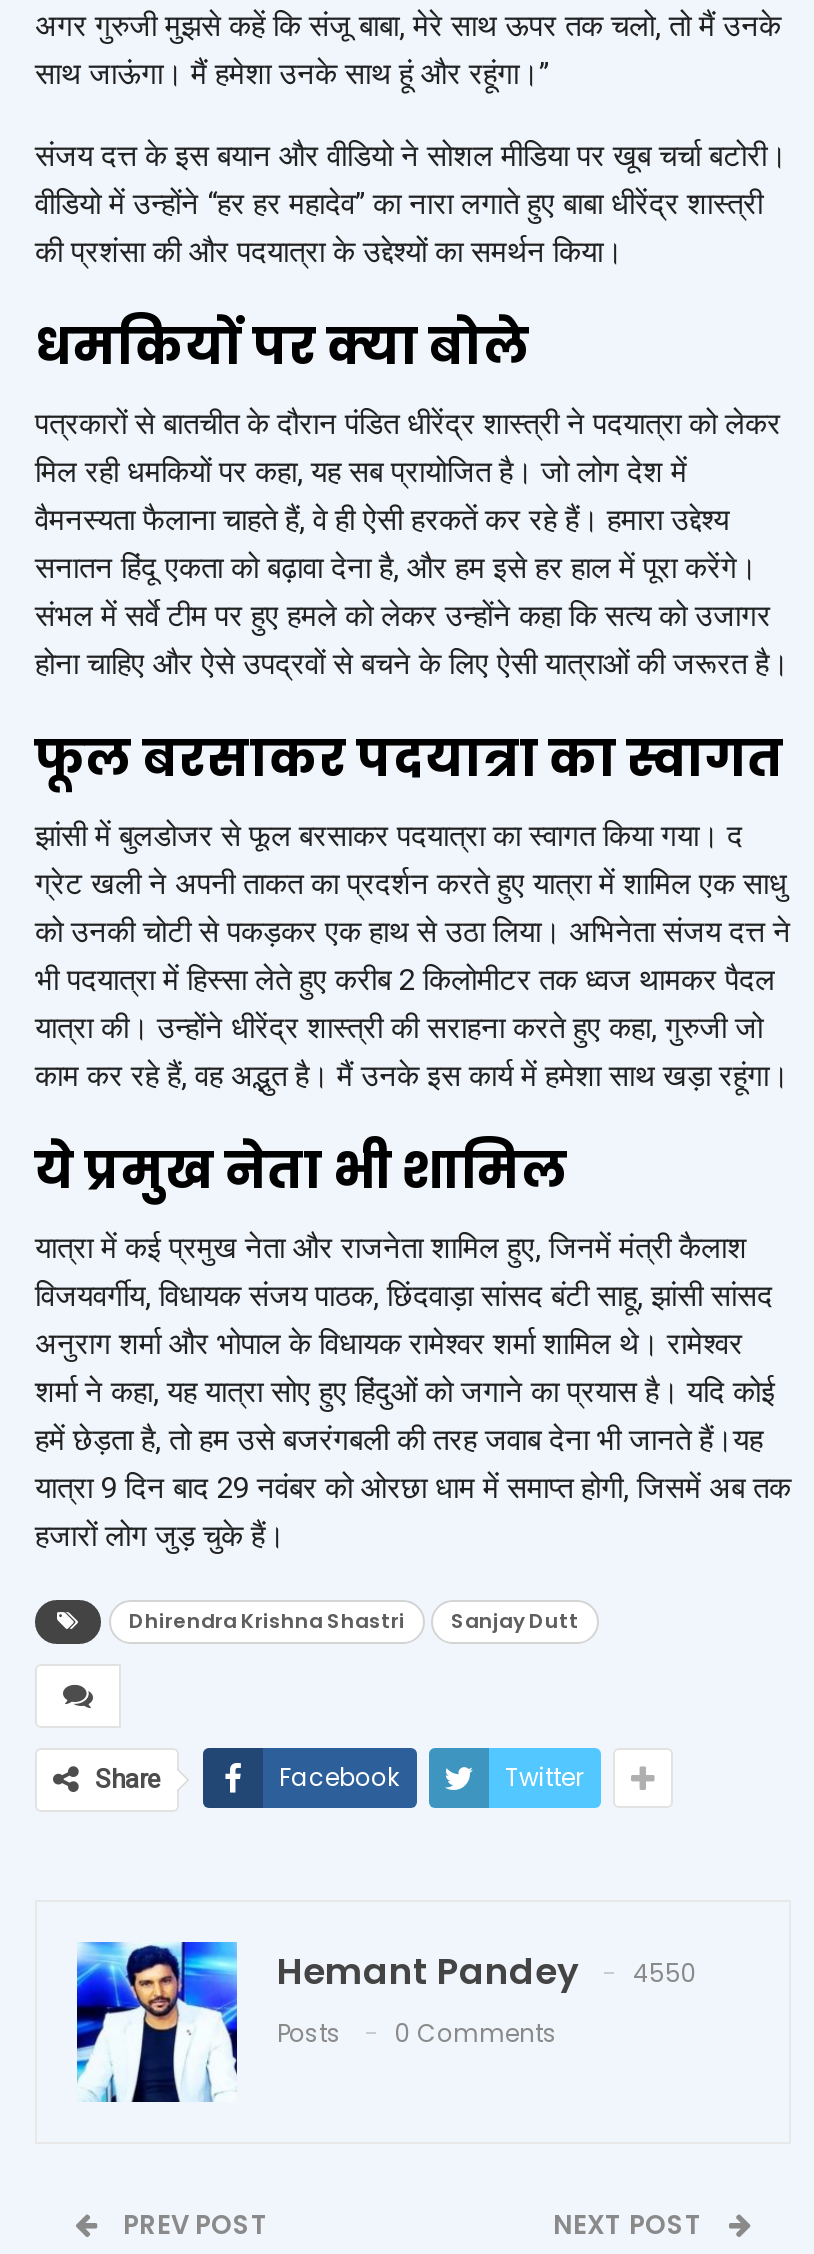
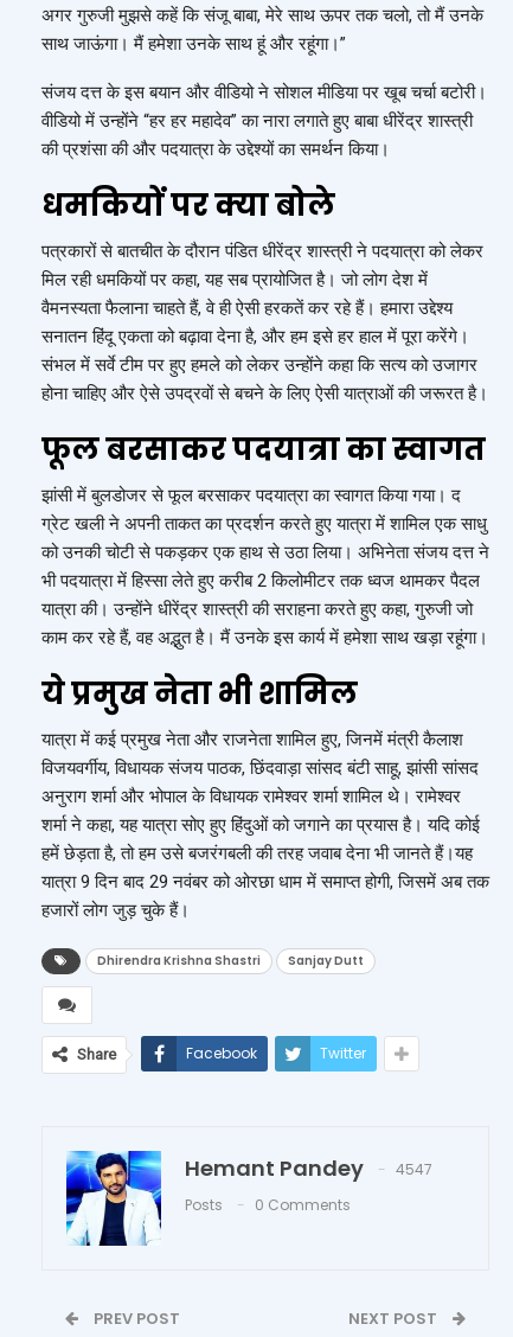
[277,1947,697,1997] Hemant Pandey 4550 -> [185,1154,432,1183] Hemant Pandey 4547

